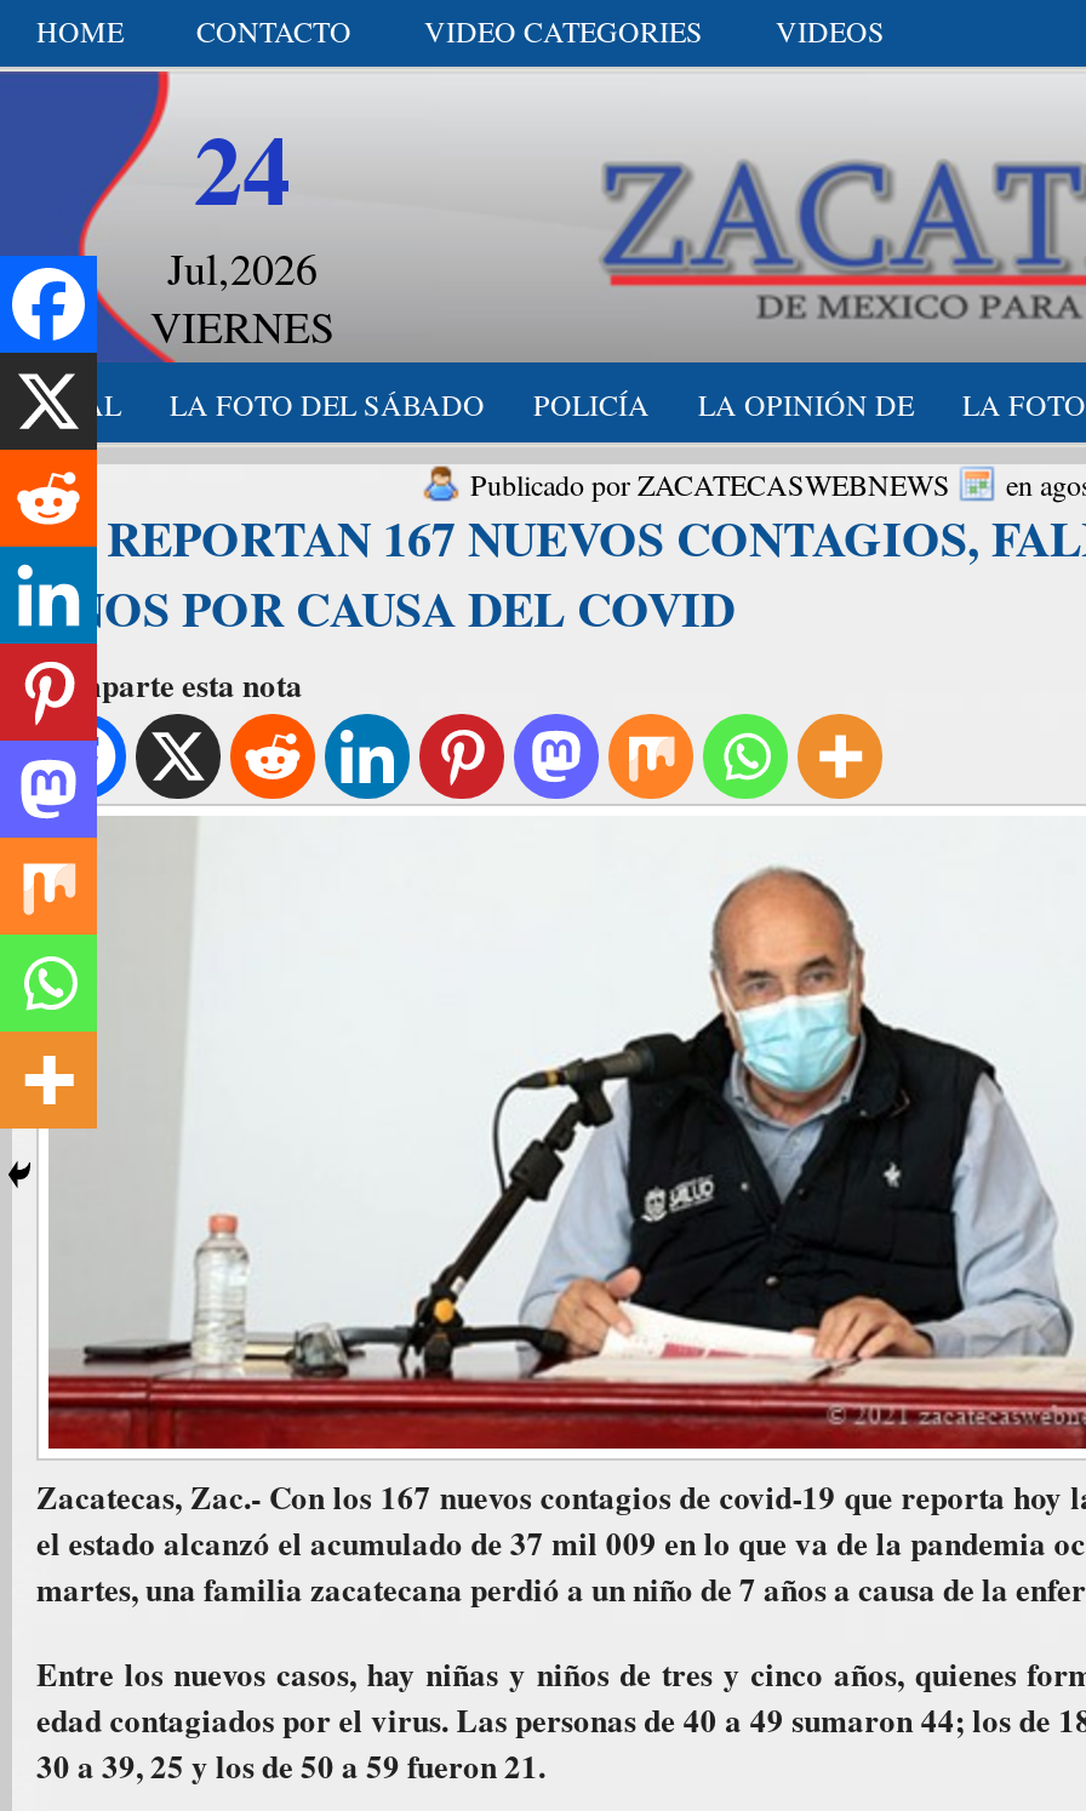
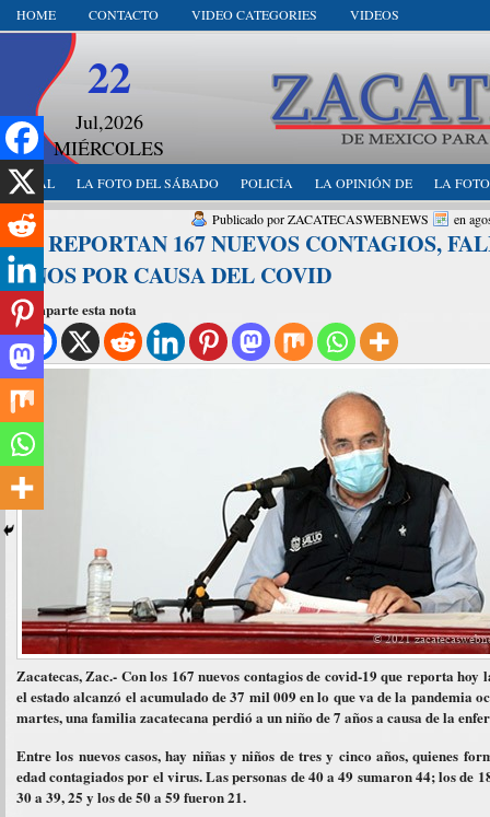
[194,96,291,239] 24 -> [87,44,131,108] 22
[150,297,335,355] VIERNES -> [54,135,165,161] MIÉRCOLES

